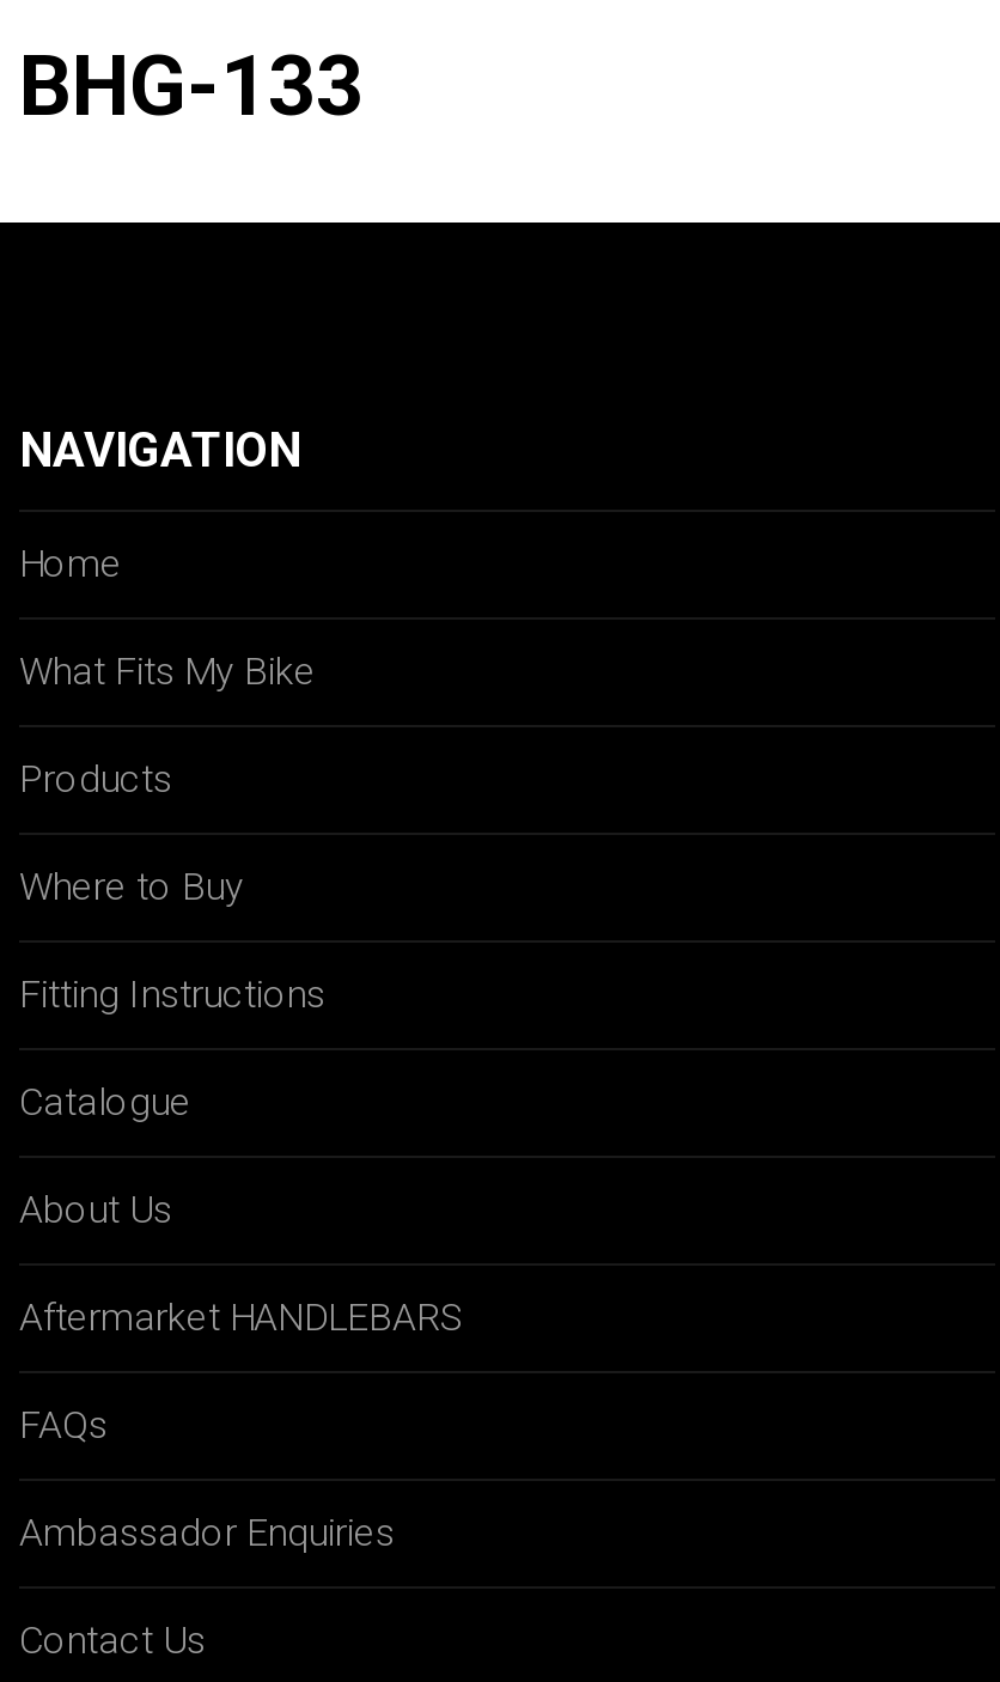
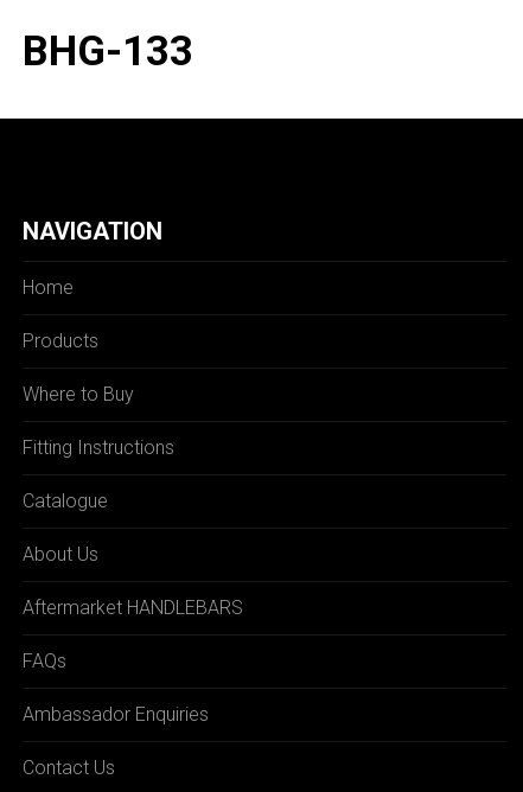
[19,648,316,694] What Fits My Bike -> none

